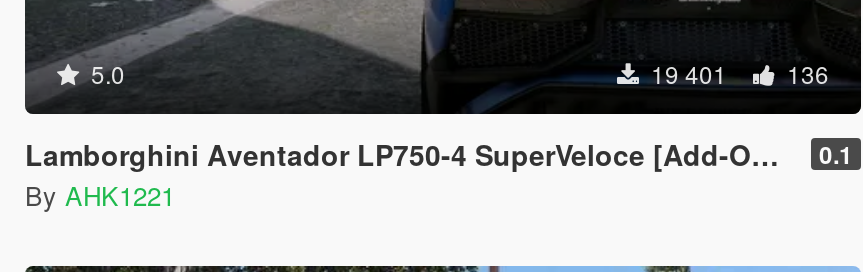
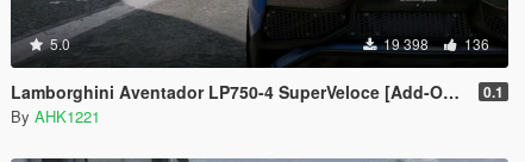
[645,55,829,89] 19 401 136 -> [380,33,489,53] 19 398 136

